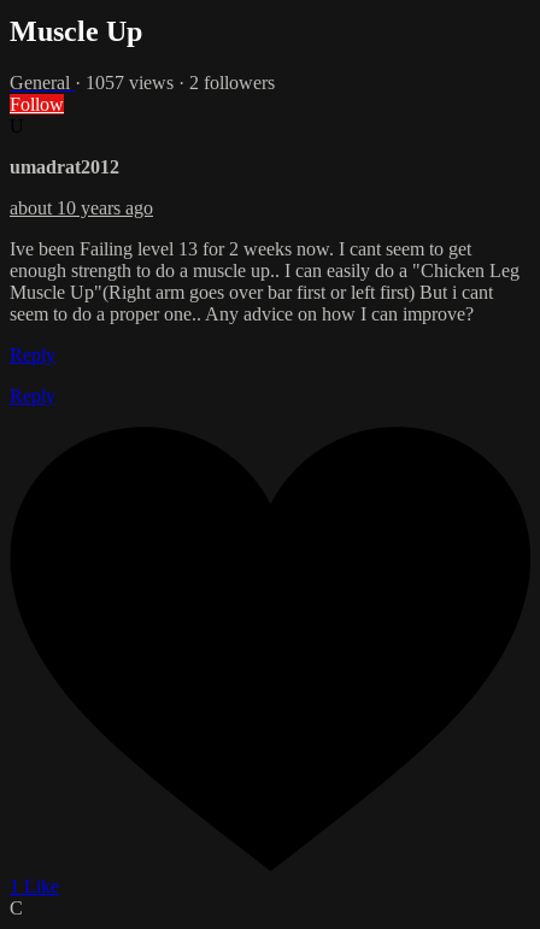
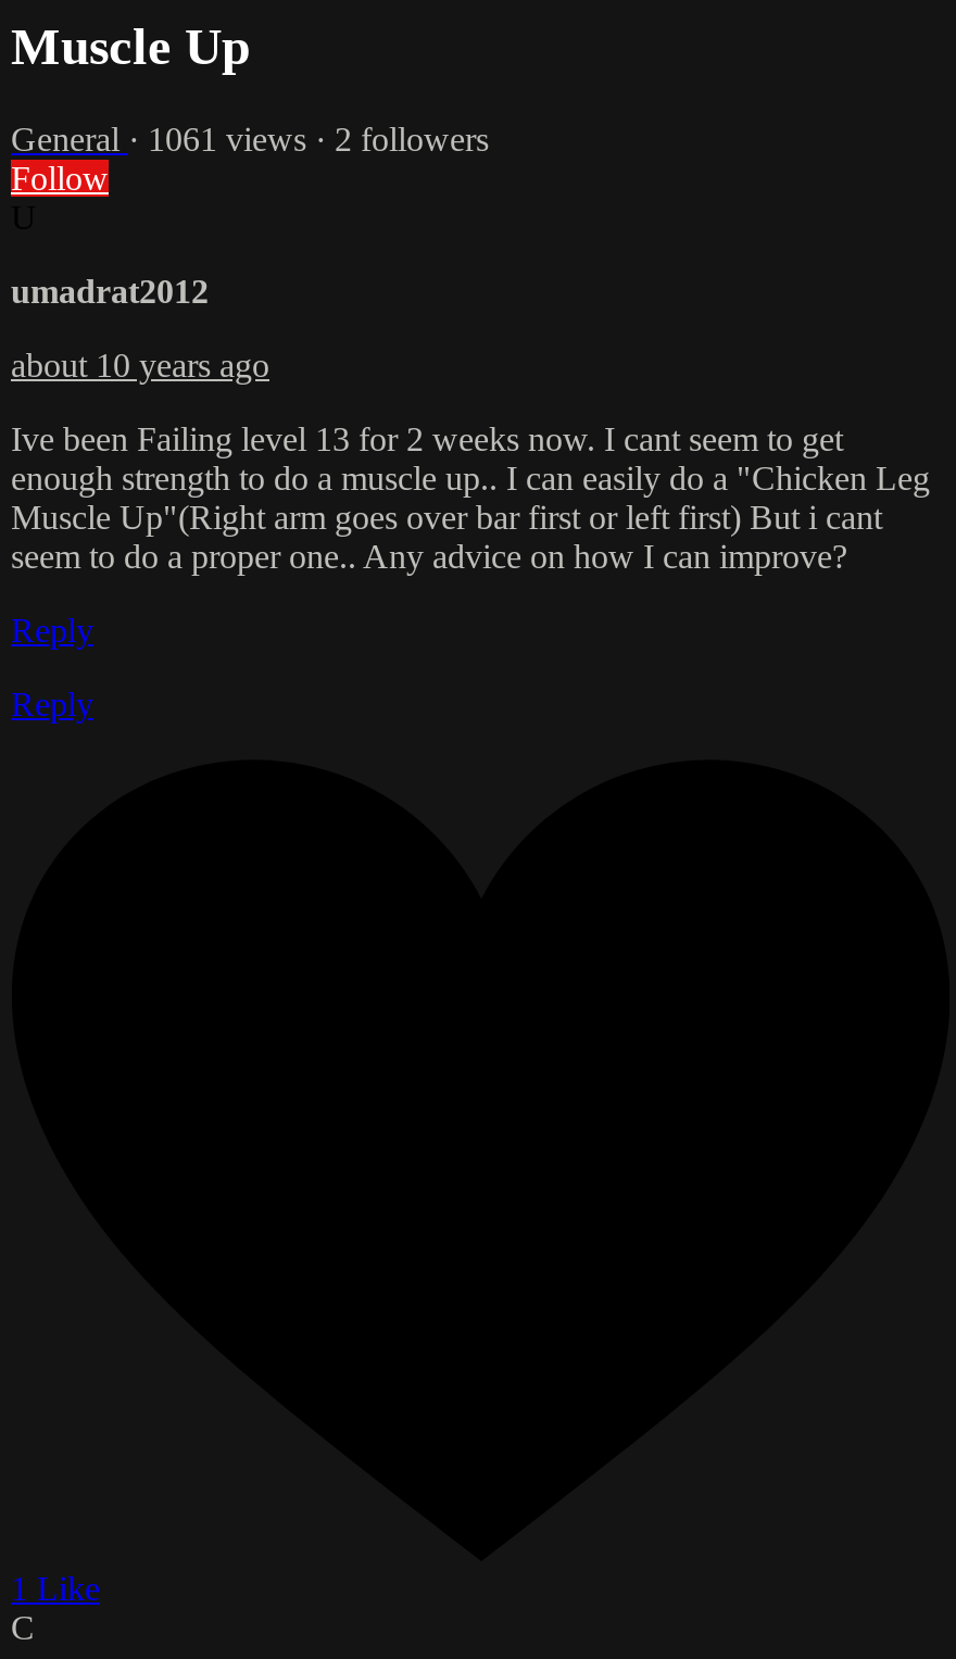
[10,72,275,92] General · 1057 views · 2 followers -> [11,120,489,157] General · 1061 views · 2 followers

